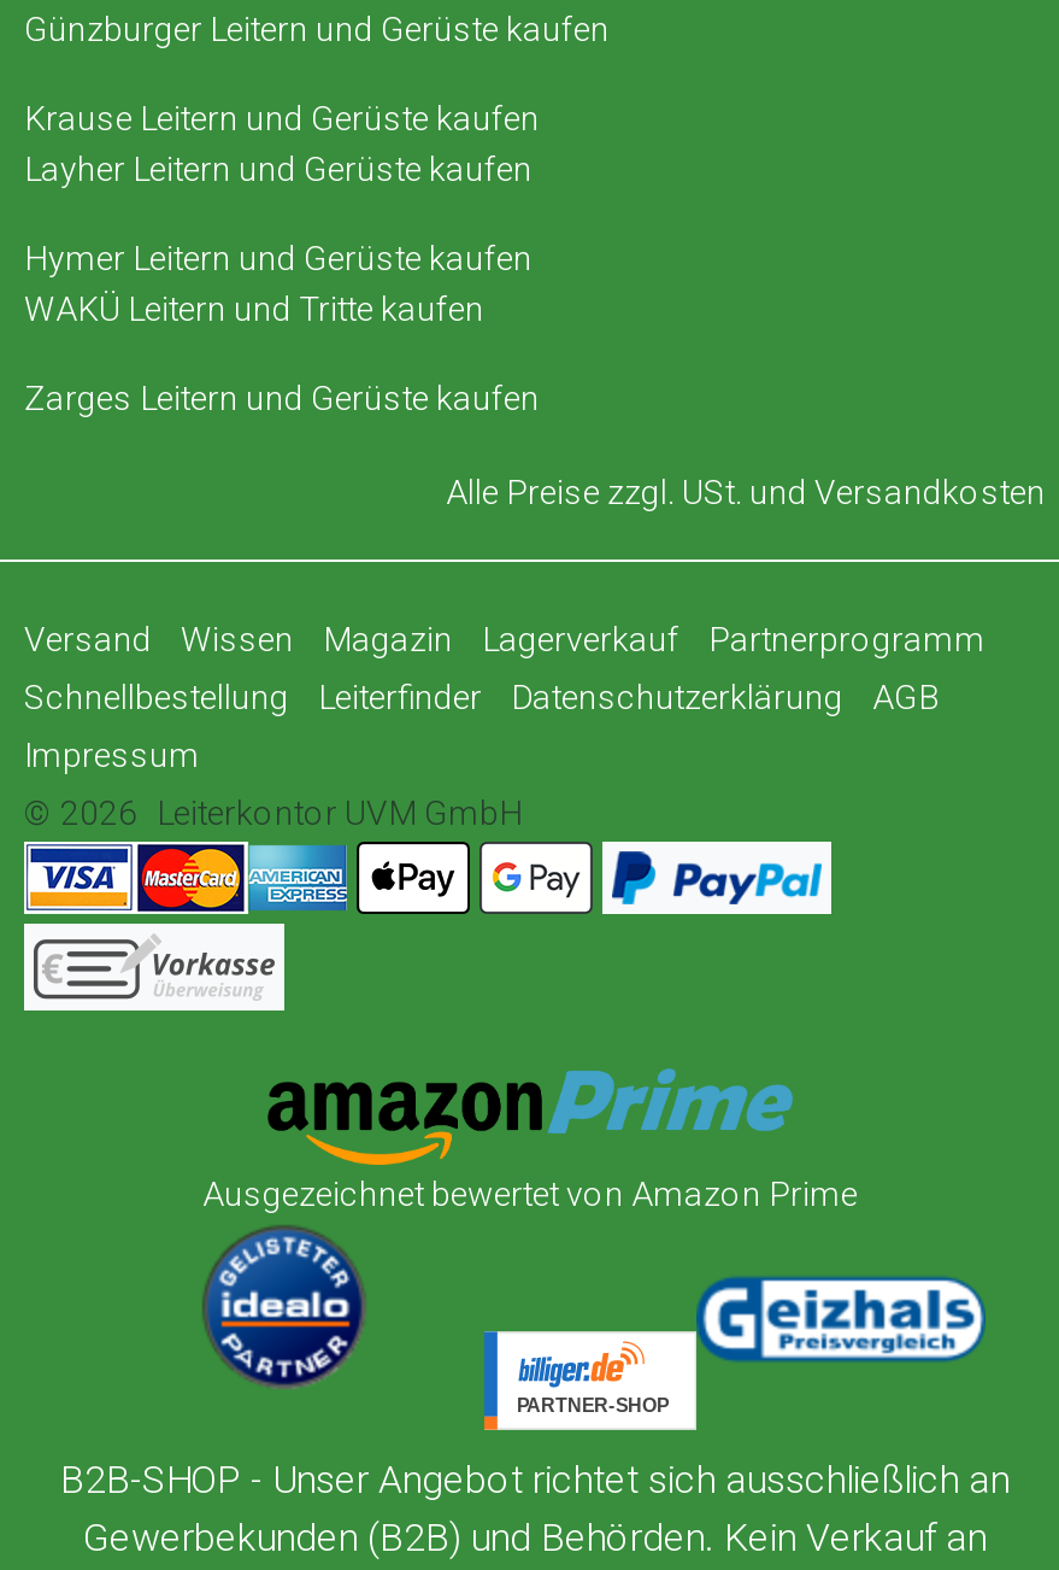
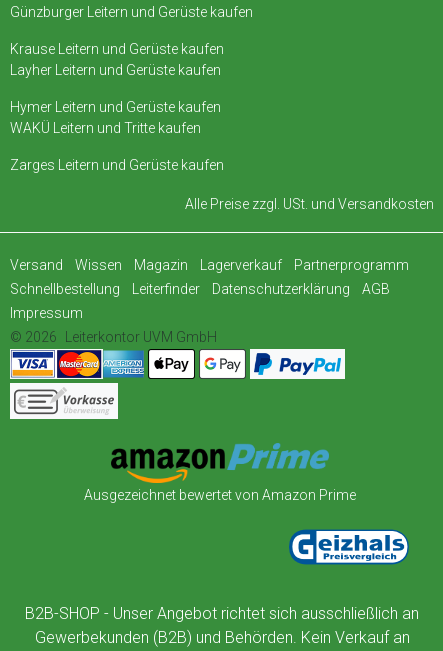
[202,1225,366,1389] [image] -> none
[482,1329,699,1433] [image] -> none

